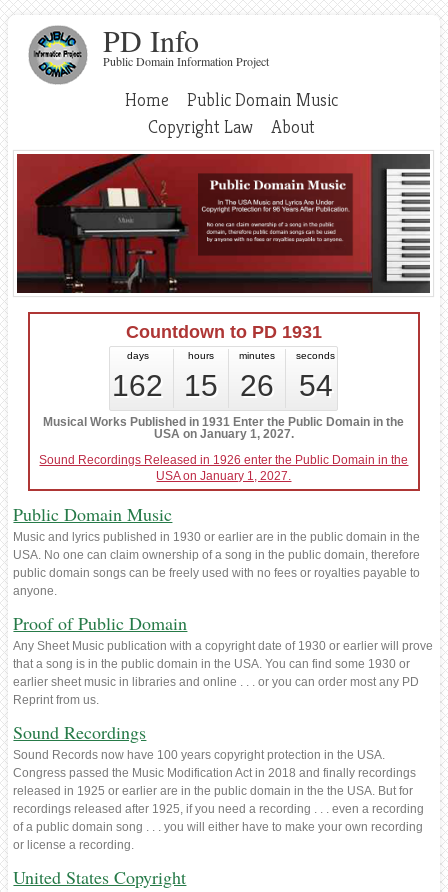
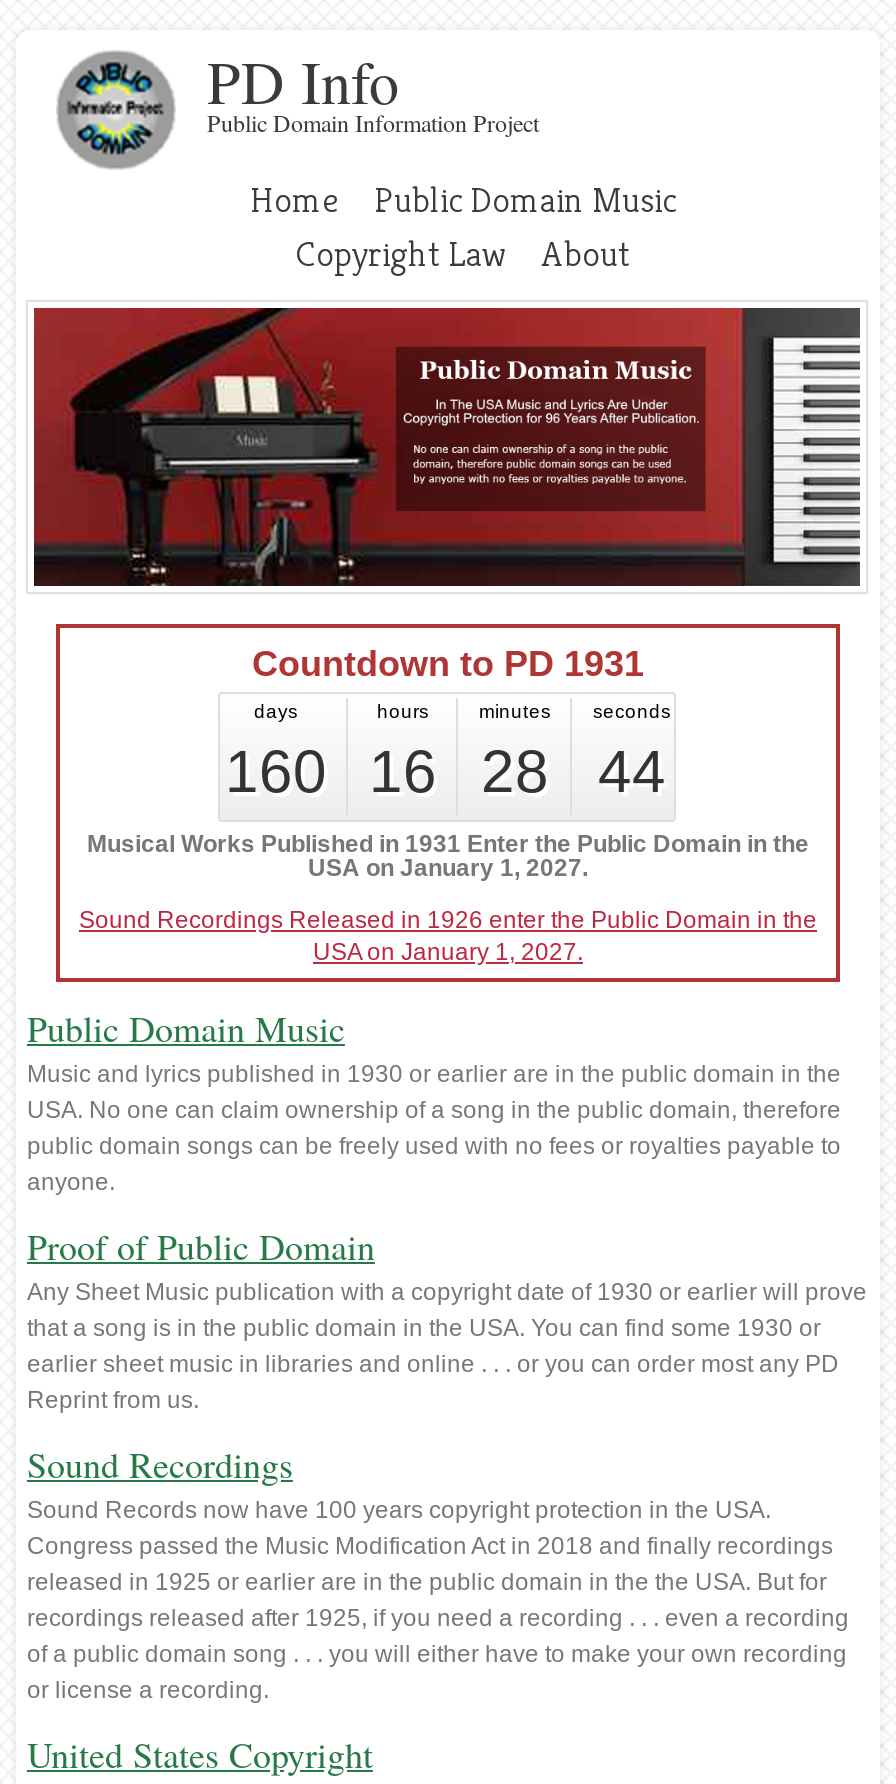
[112,369,163,402] 162 -> [225,739,327,805] 160
[184,369,218,402] 15 -> [369,739,437,805] 16
[240,369,274,402] 26 -> [481,739,549,805] 28
[299,369,333,402] 54 -> [598,739,666,805] 44

